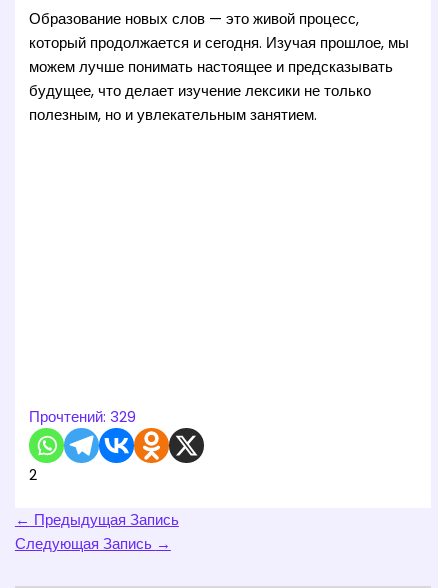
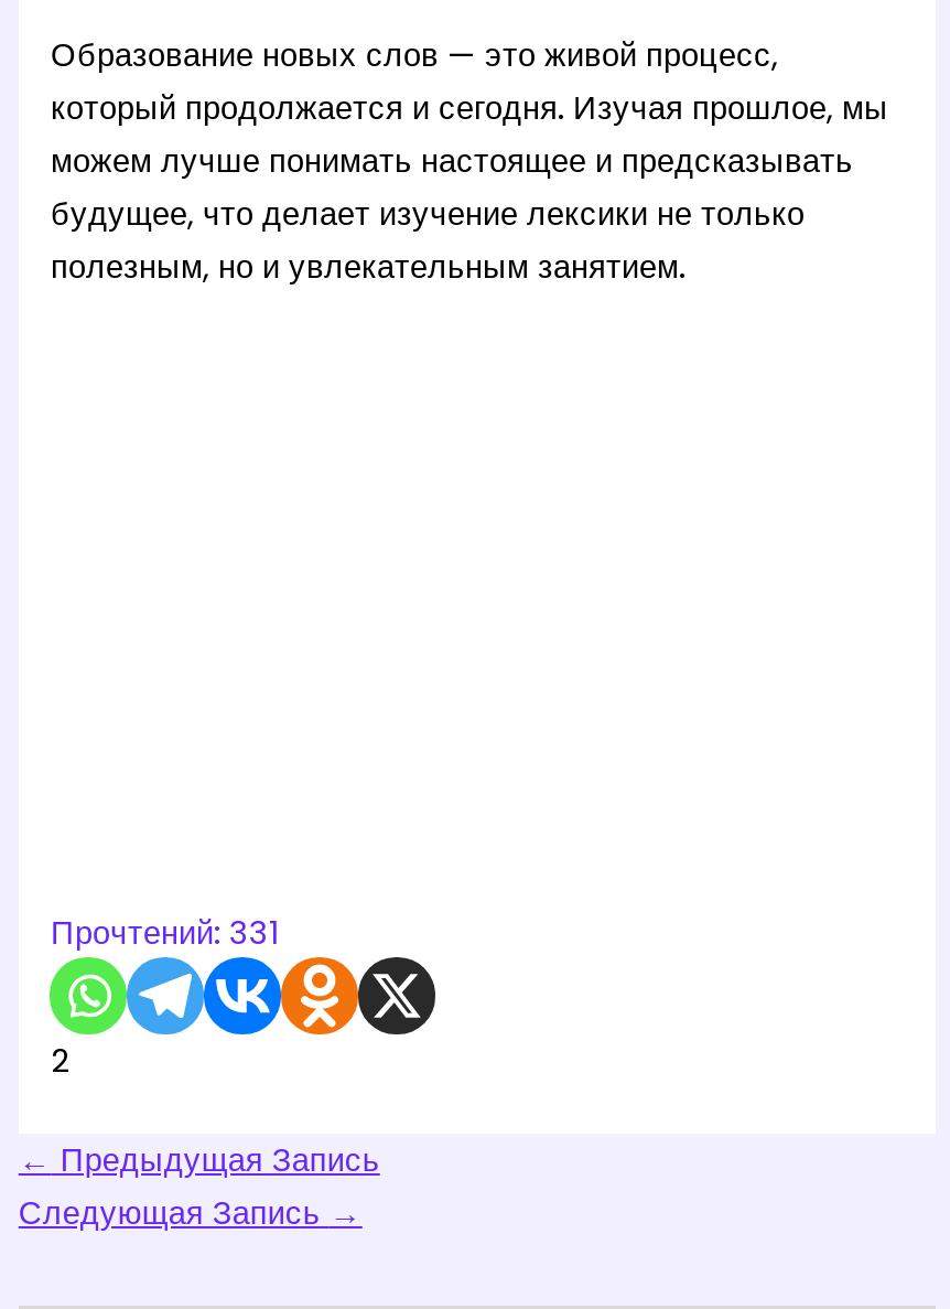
[29,406,136,426] Прочтений: 329 -> [51,910,278,954] Прочтений: 331

